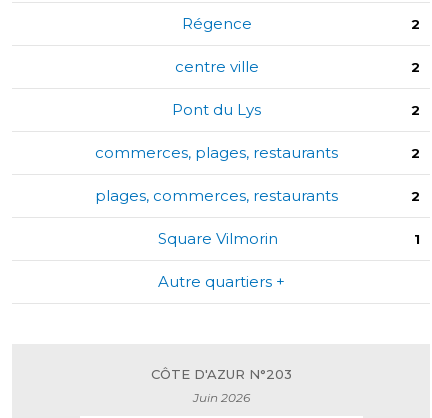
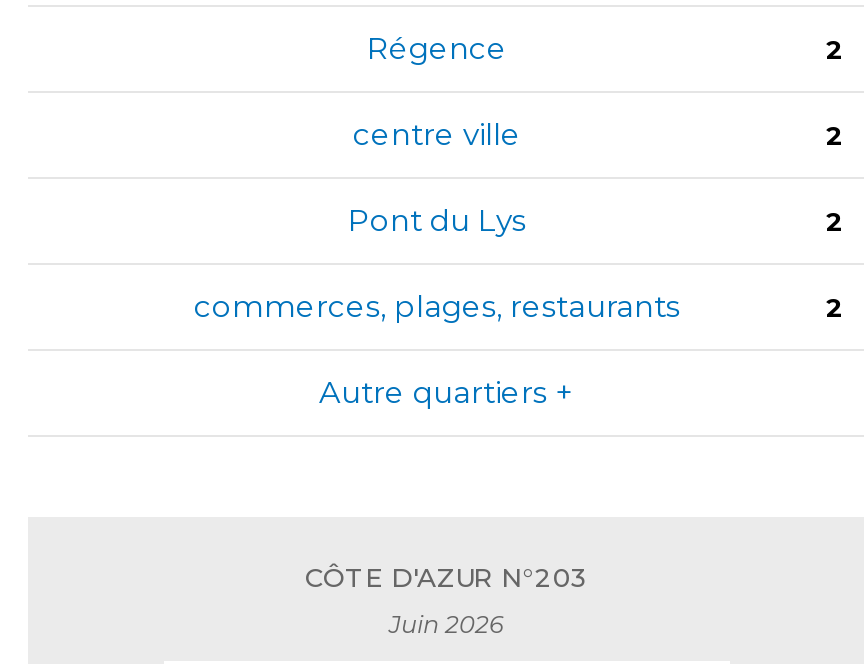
[95,186,420,248] plages, commerces, restaurants | 2 | Square Vilmorin | 1 -> none

